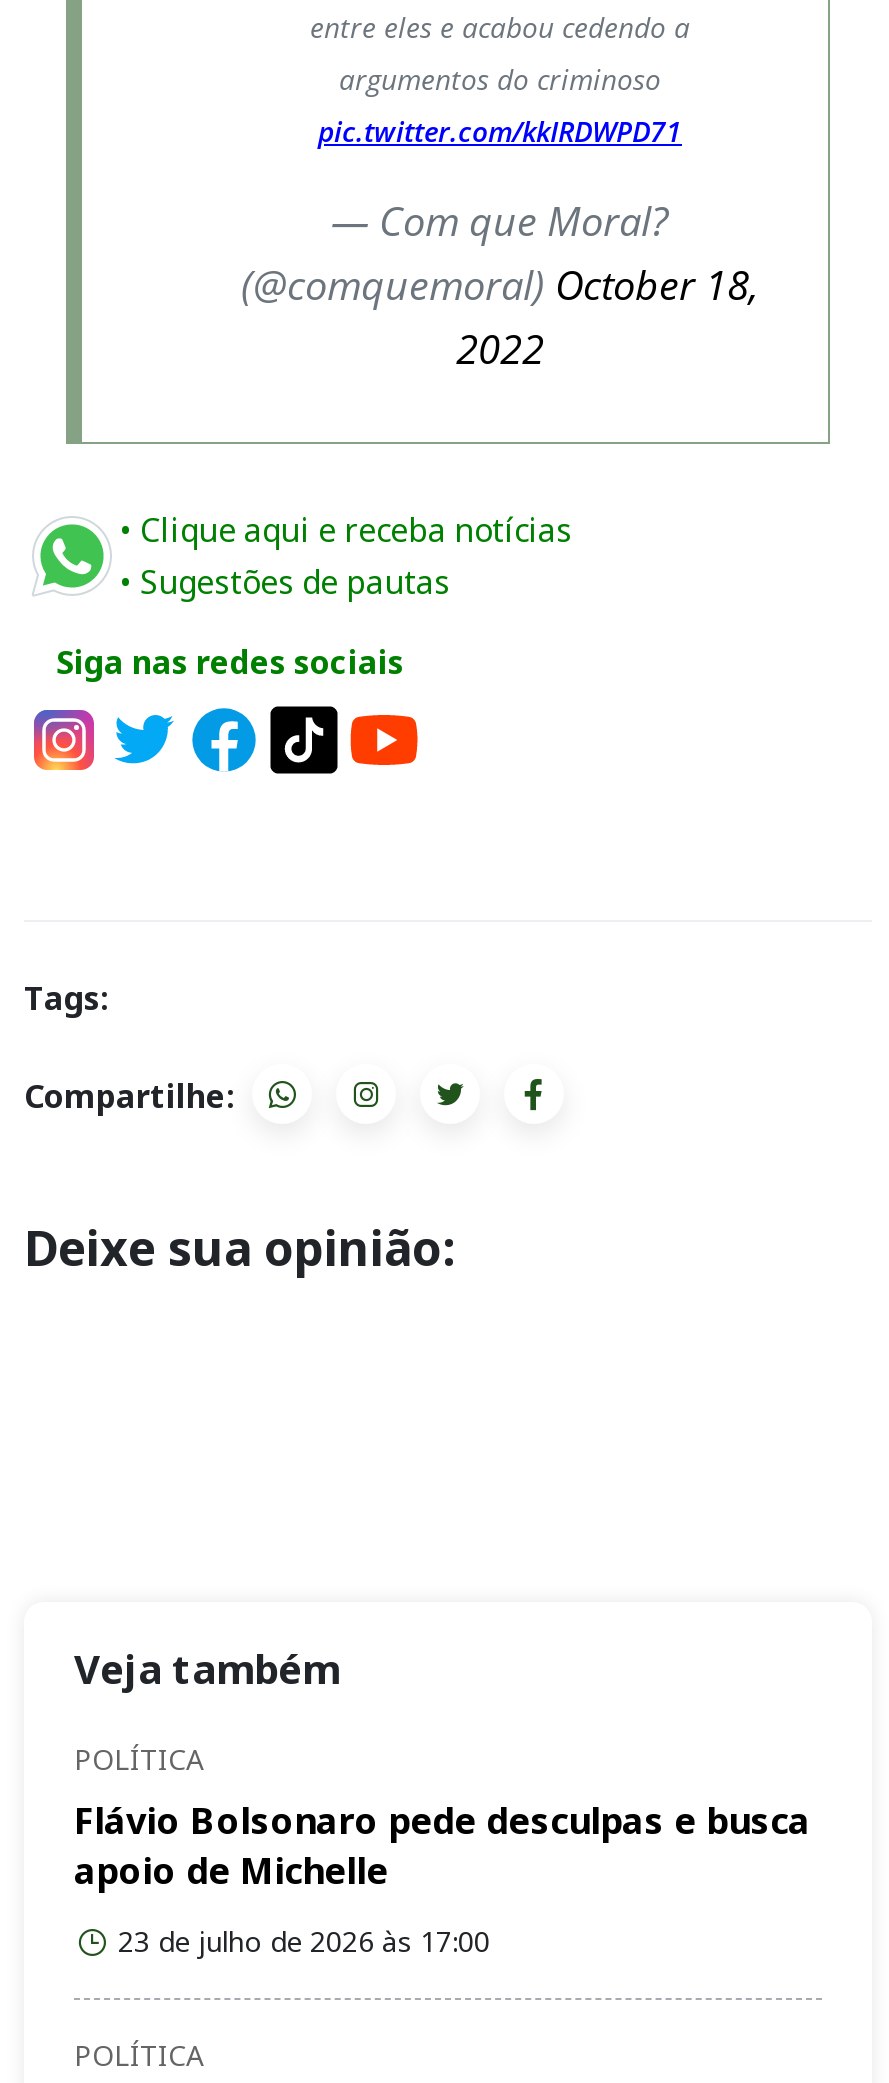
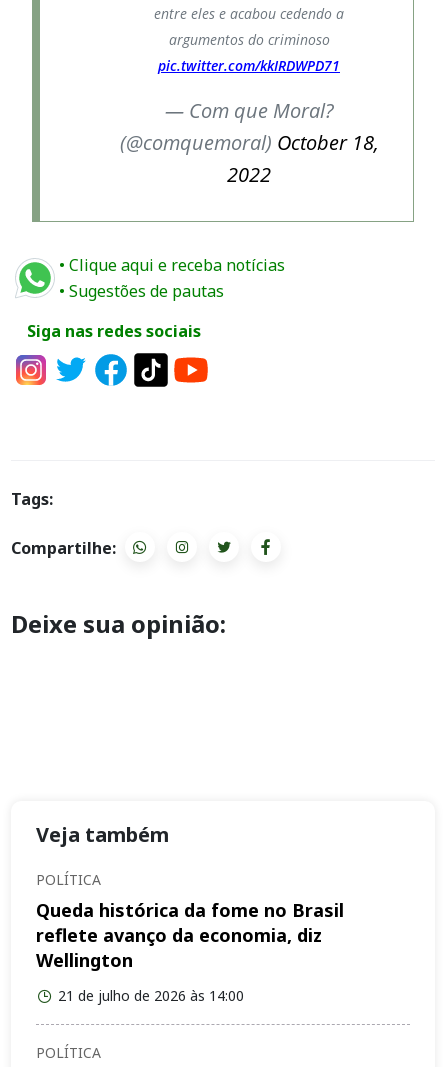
[74,1796,810,1894] Flávio Bolsonaro pede desculpas e busca | apoio de Michelle -> [36,898,344,972] Queda histórica da fome no Brasil | reflete avanço da economia, diz | Wellington
[118,1922,490,1960] 23 de julho de 2026 às 17:00 -> [58,986,244,1005] 21 de julho de 2026 às 14:00

